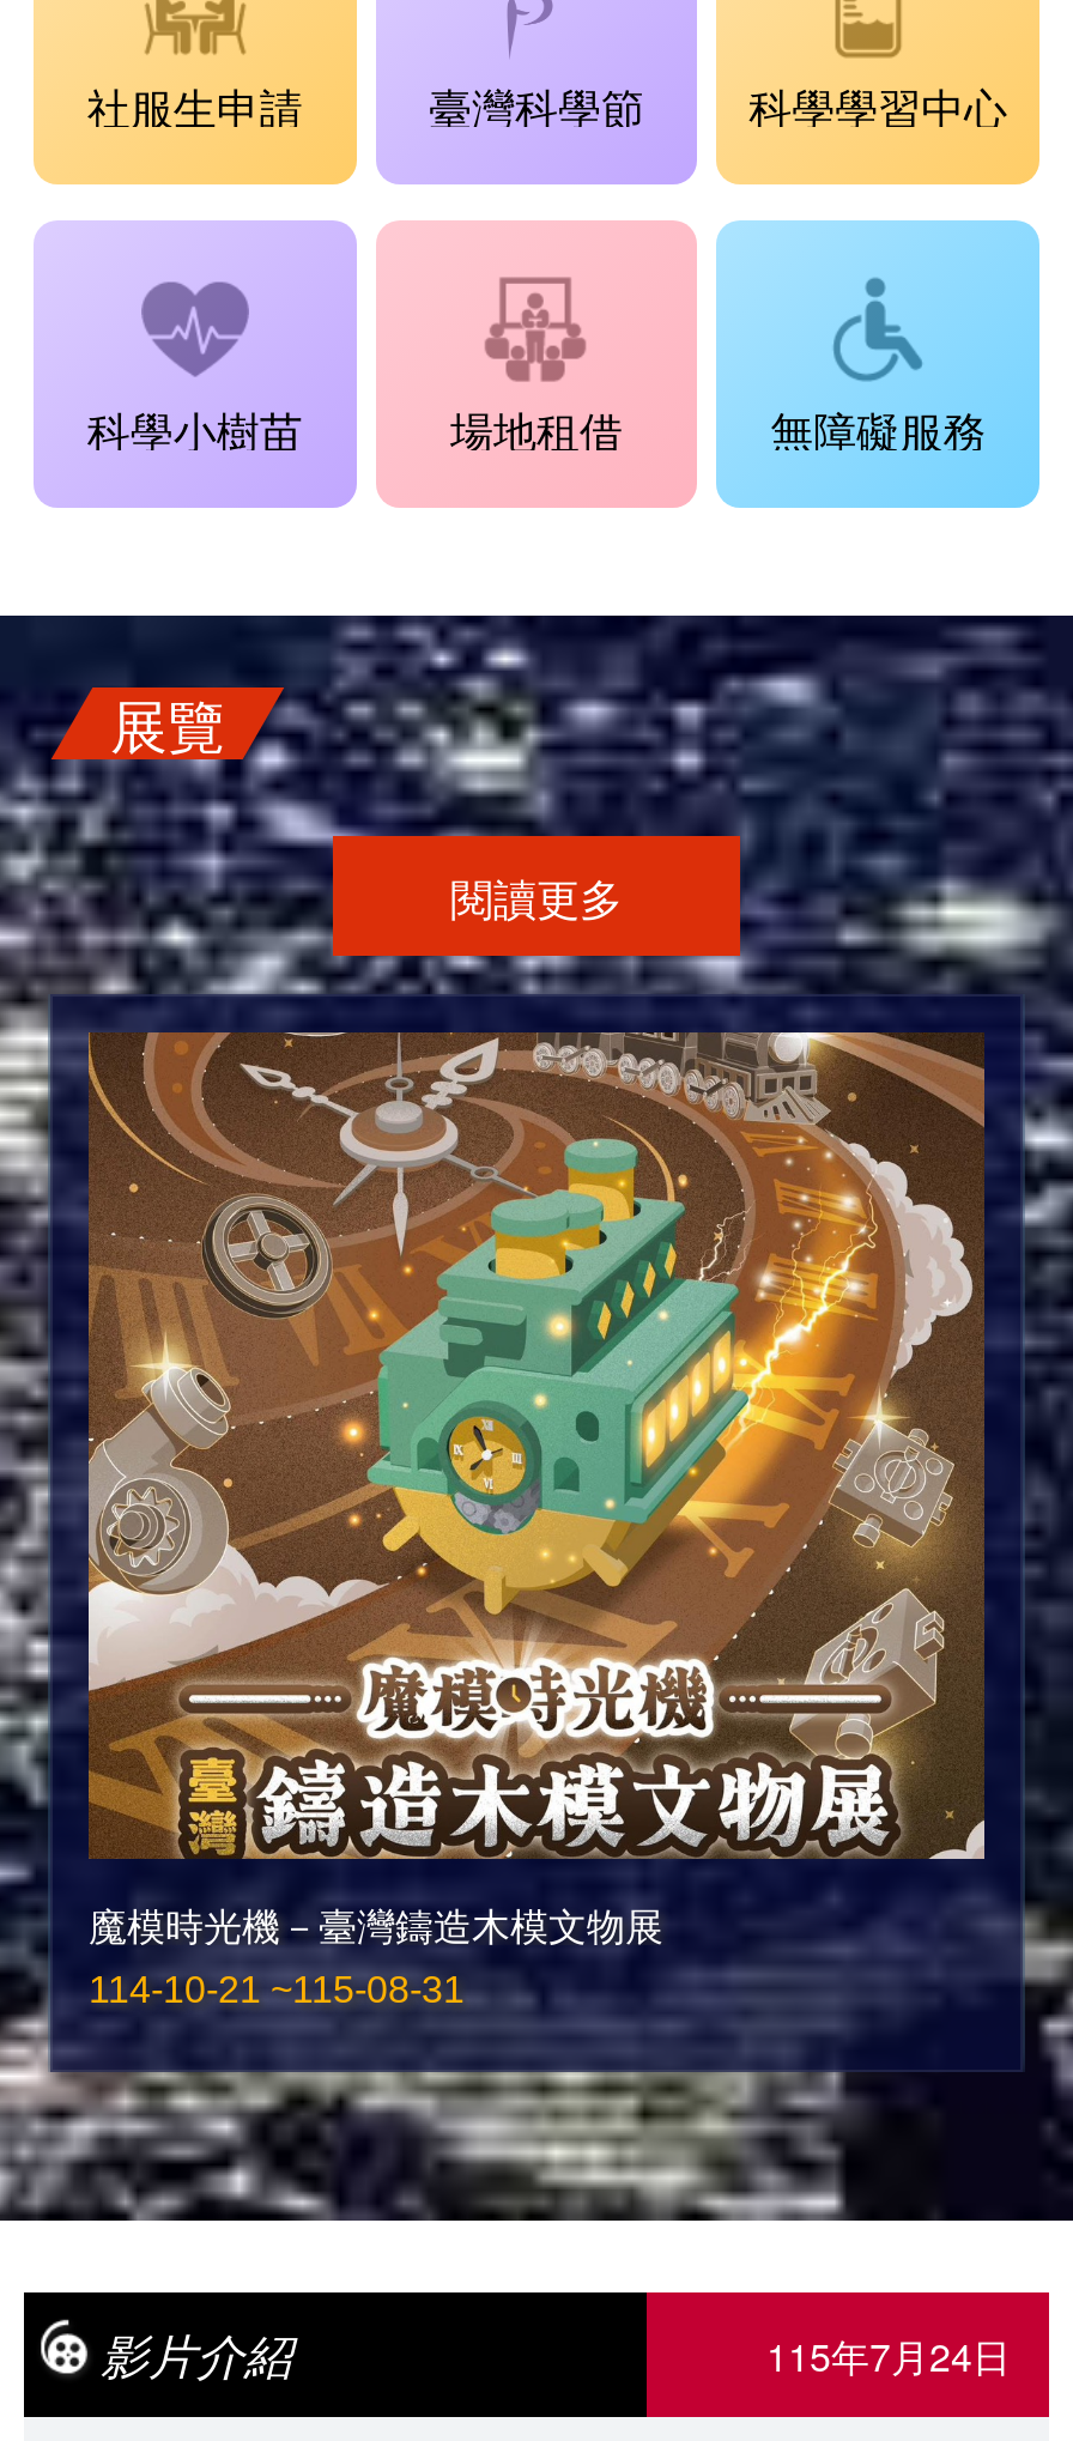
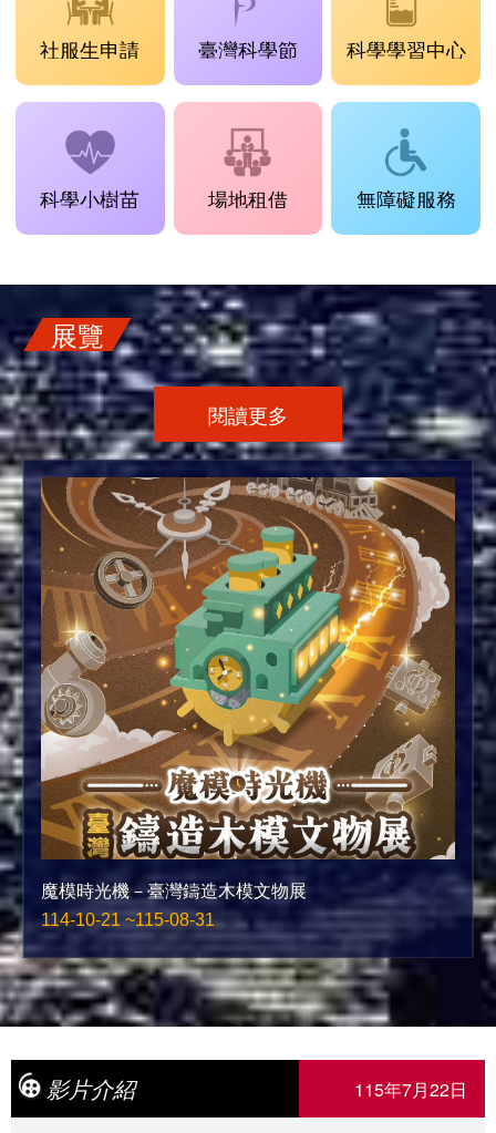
[766,2330,1011,2385] 115年7月24日 -> [354,1077,467,1103] 115年7月22日

